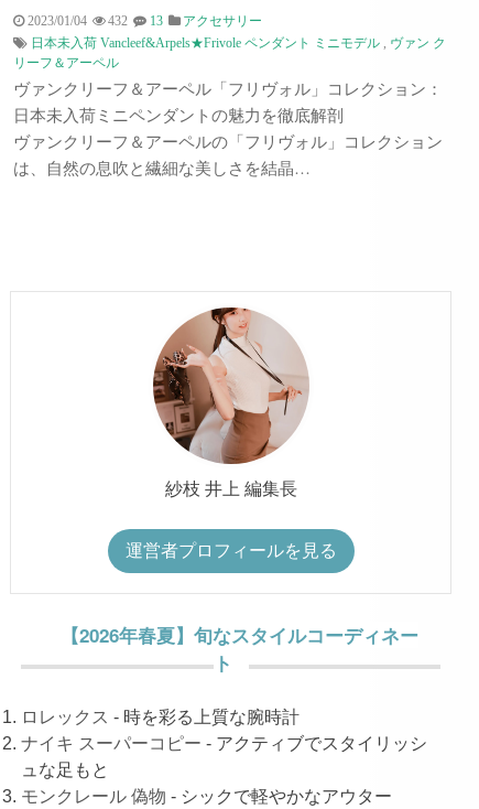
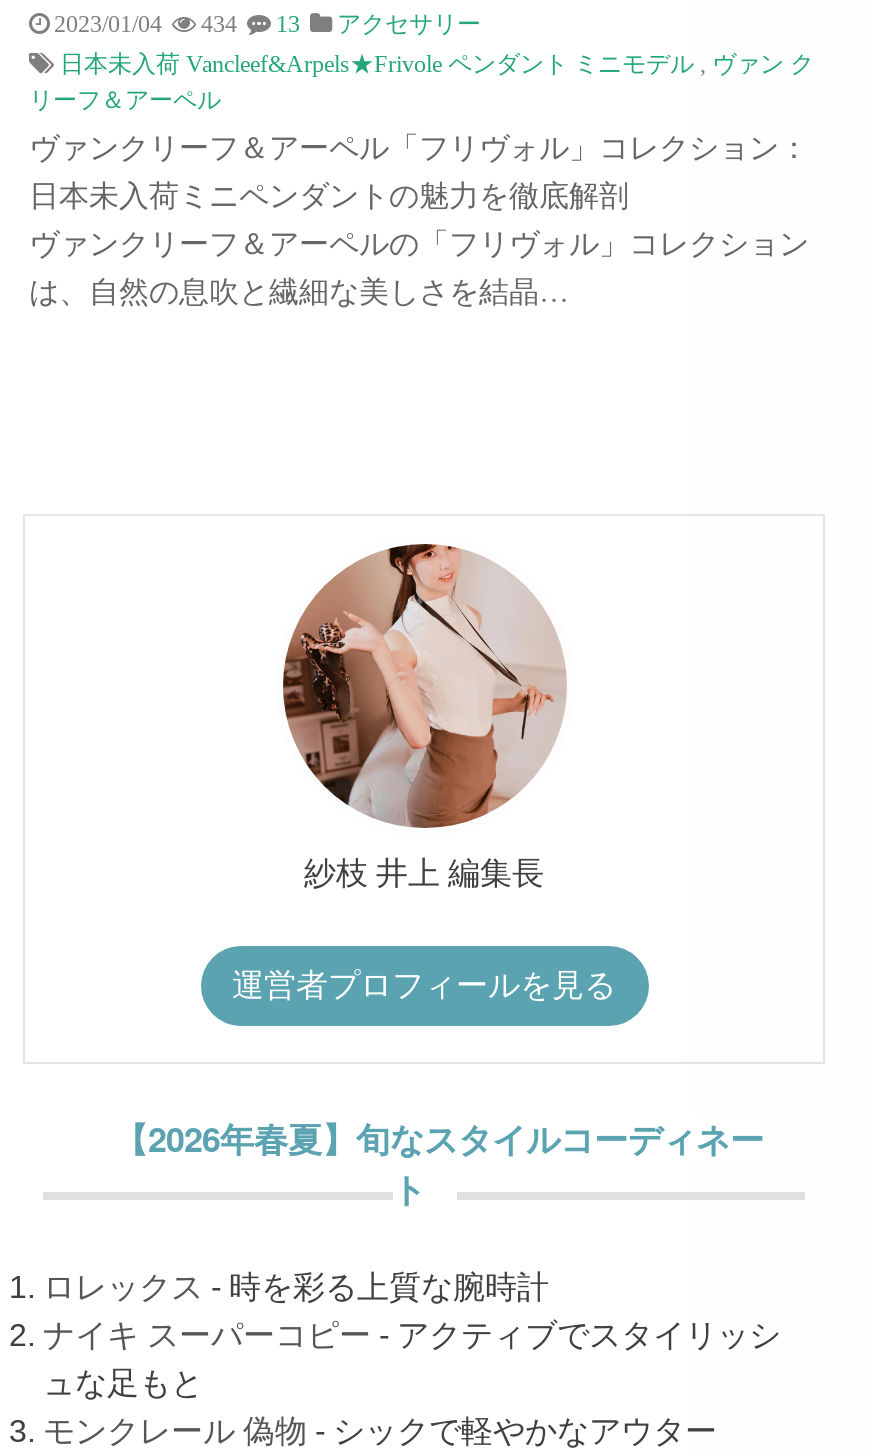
[27,14,262,28] 2023/01/04 432 13 アクセサリー -> [54,12,481,36] 2023/01/04 434 13 アクセサリー

